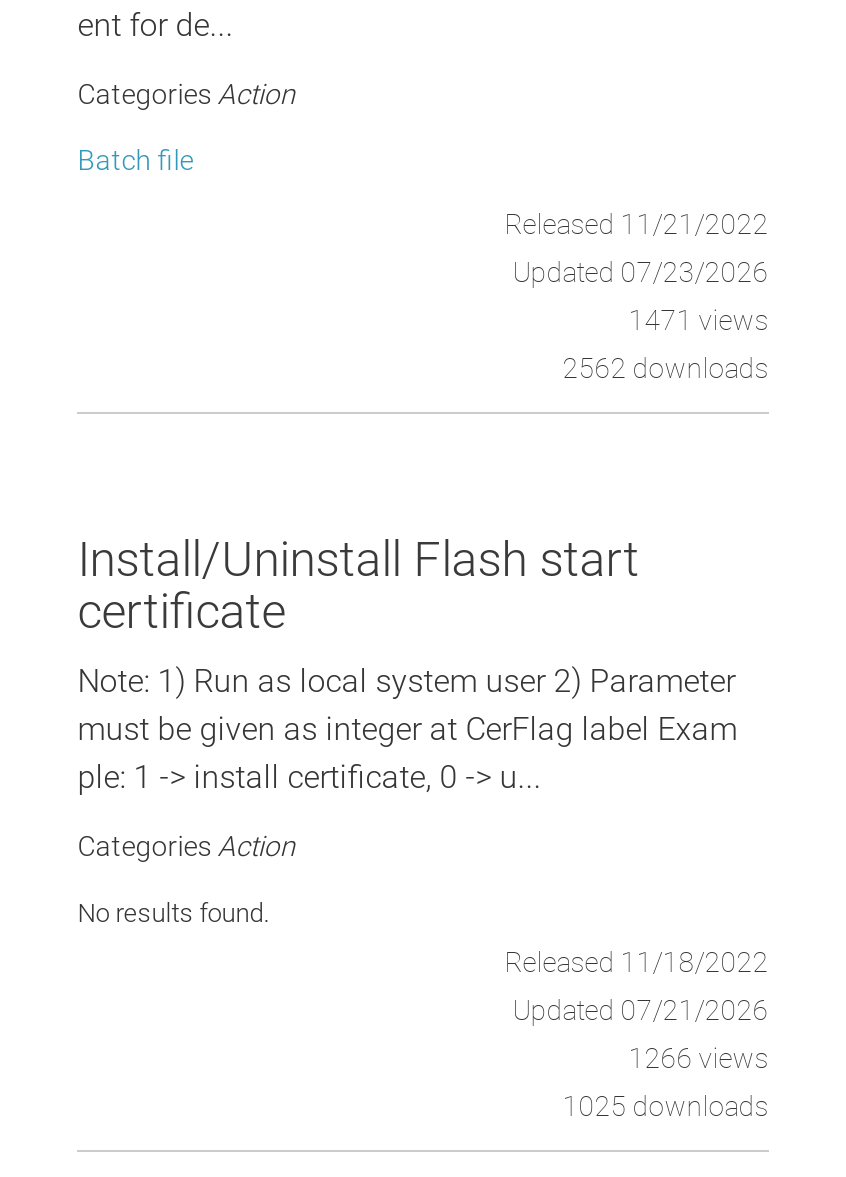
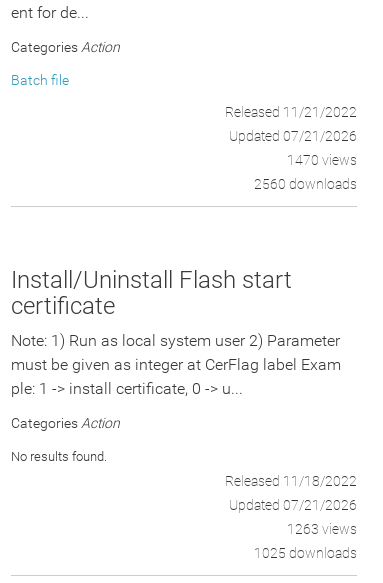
[513,256,769,288] Updated 07/23/2026 -> [229,128,357,144] Updated 07/21/2026
[629,304,769,336] 1471 views -> [287,152,357,168] 1470 views
[563,352,769,384] 2562 downloads -> [254,176,357,192] 2560 downloads
[629,1042,769,1074] 1266 views -> [287,521,357,537] 1263 views

